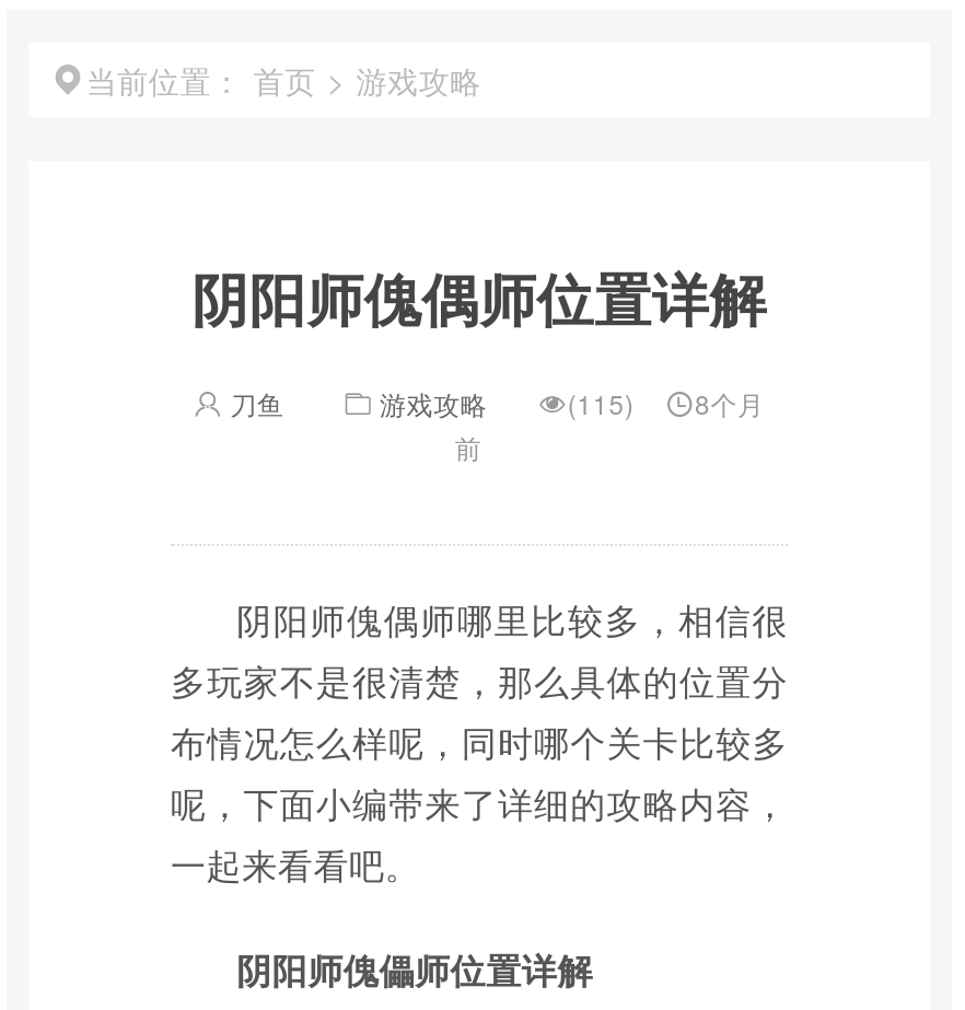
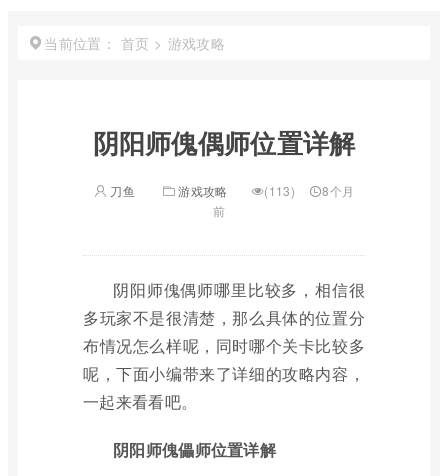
[567,384,764,421] (115) 8个月 -> [264,182,354,199] (113) 8个月

